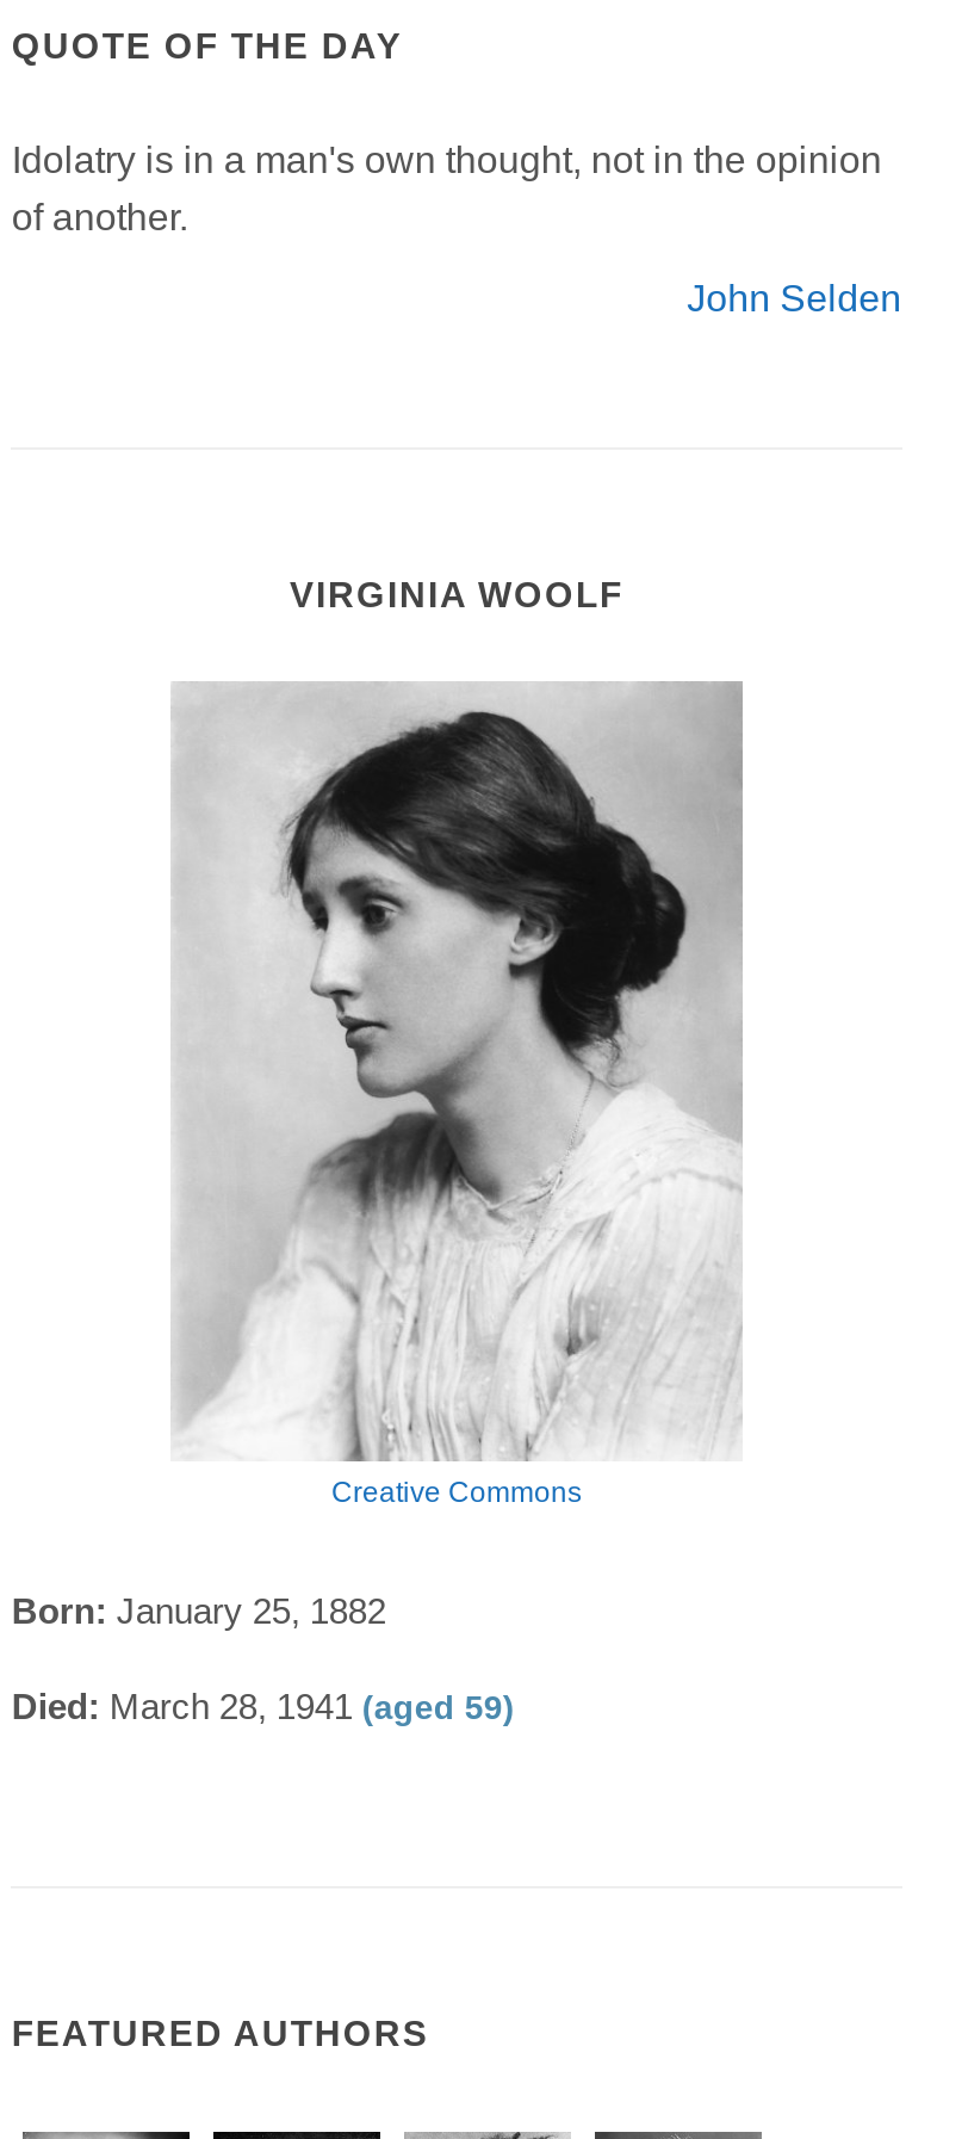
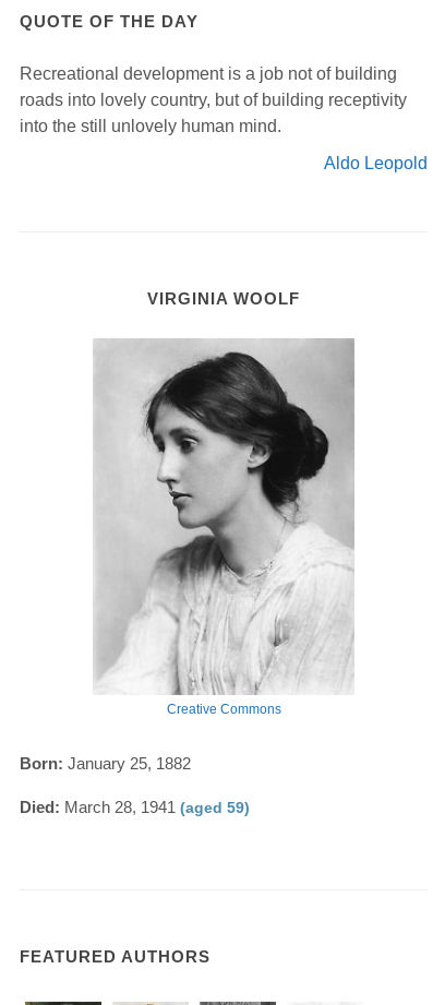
[12,139,882,236] Idolatry is in a man's own thought, not in the opinion | of another. -> [20,64,407,135] Recreational development is a job not of building | roads into lovely country, but of building receptivity | into the still unlovely human mind.
[687,277,901,318] John Selden -> [323,153,427,172] Aldo Leopold

